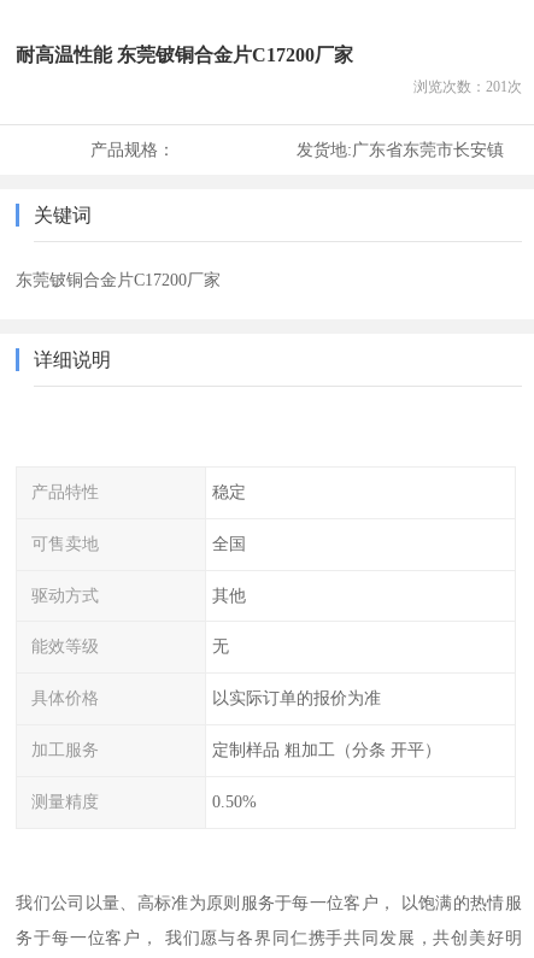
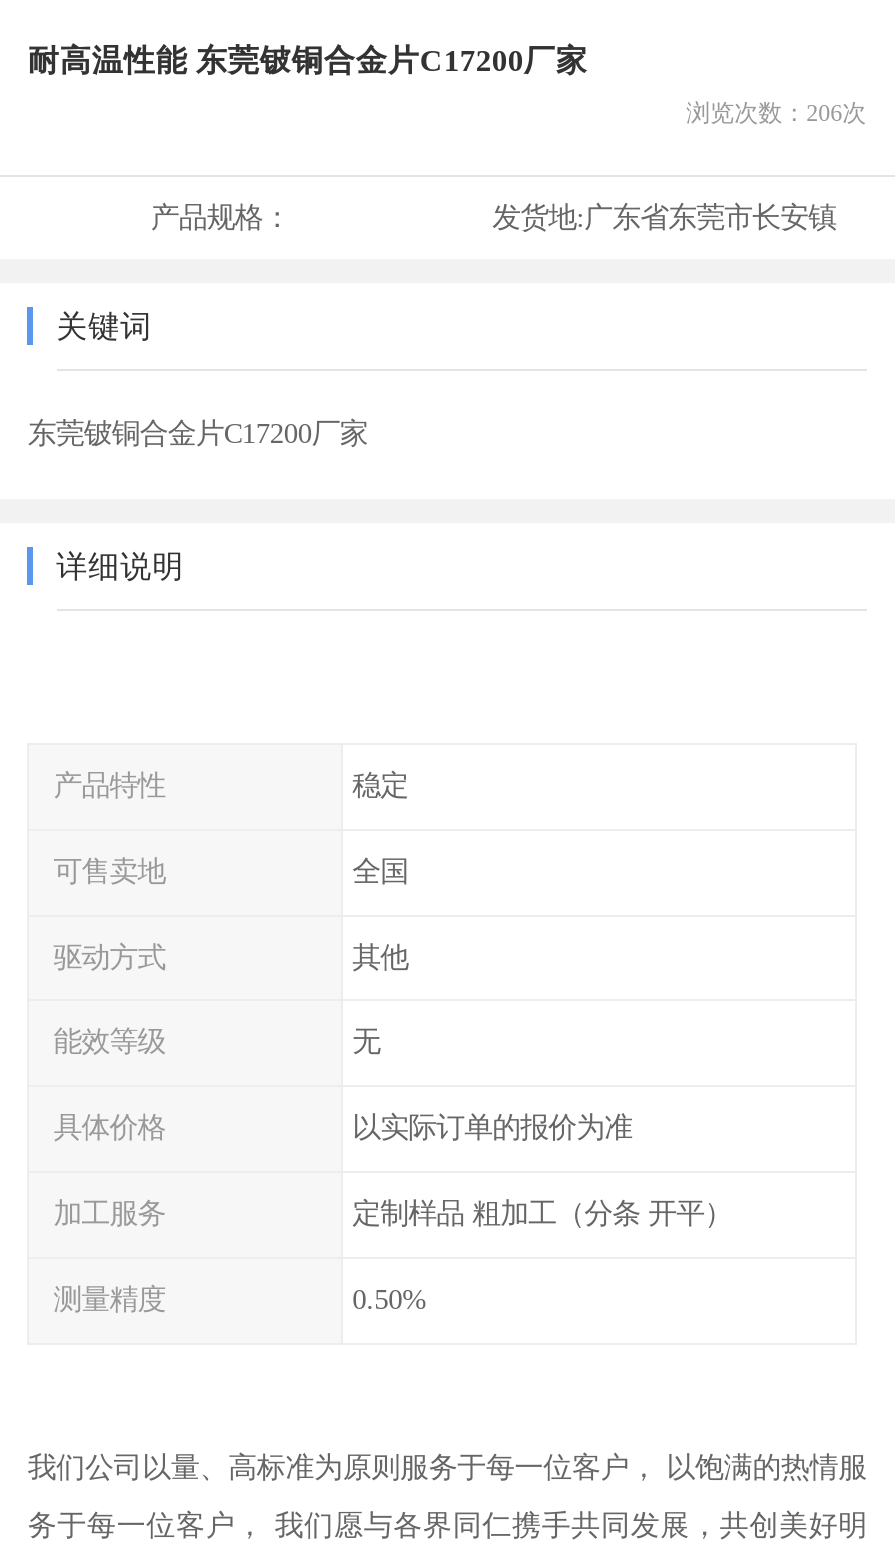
[413,78,522,95] 浏览次数：201次 -> [686,99,866,127] 浏览次数：206次

